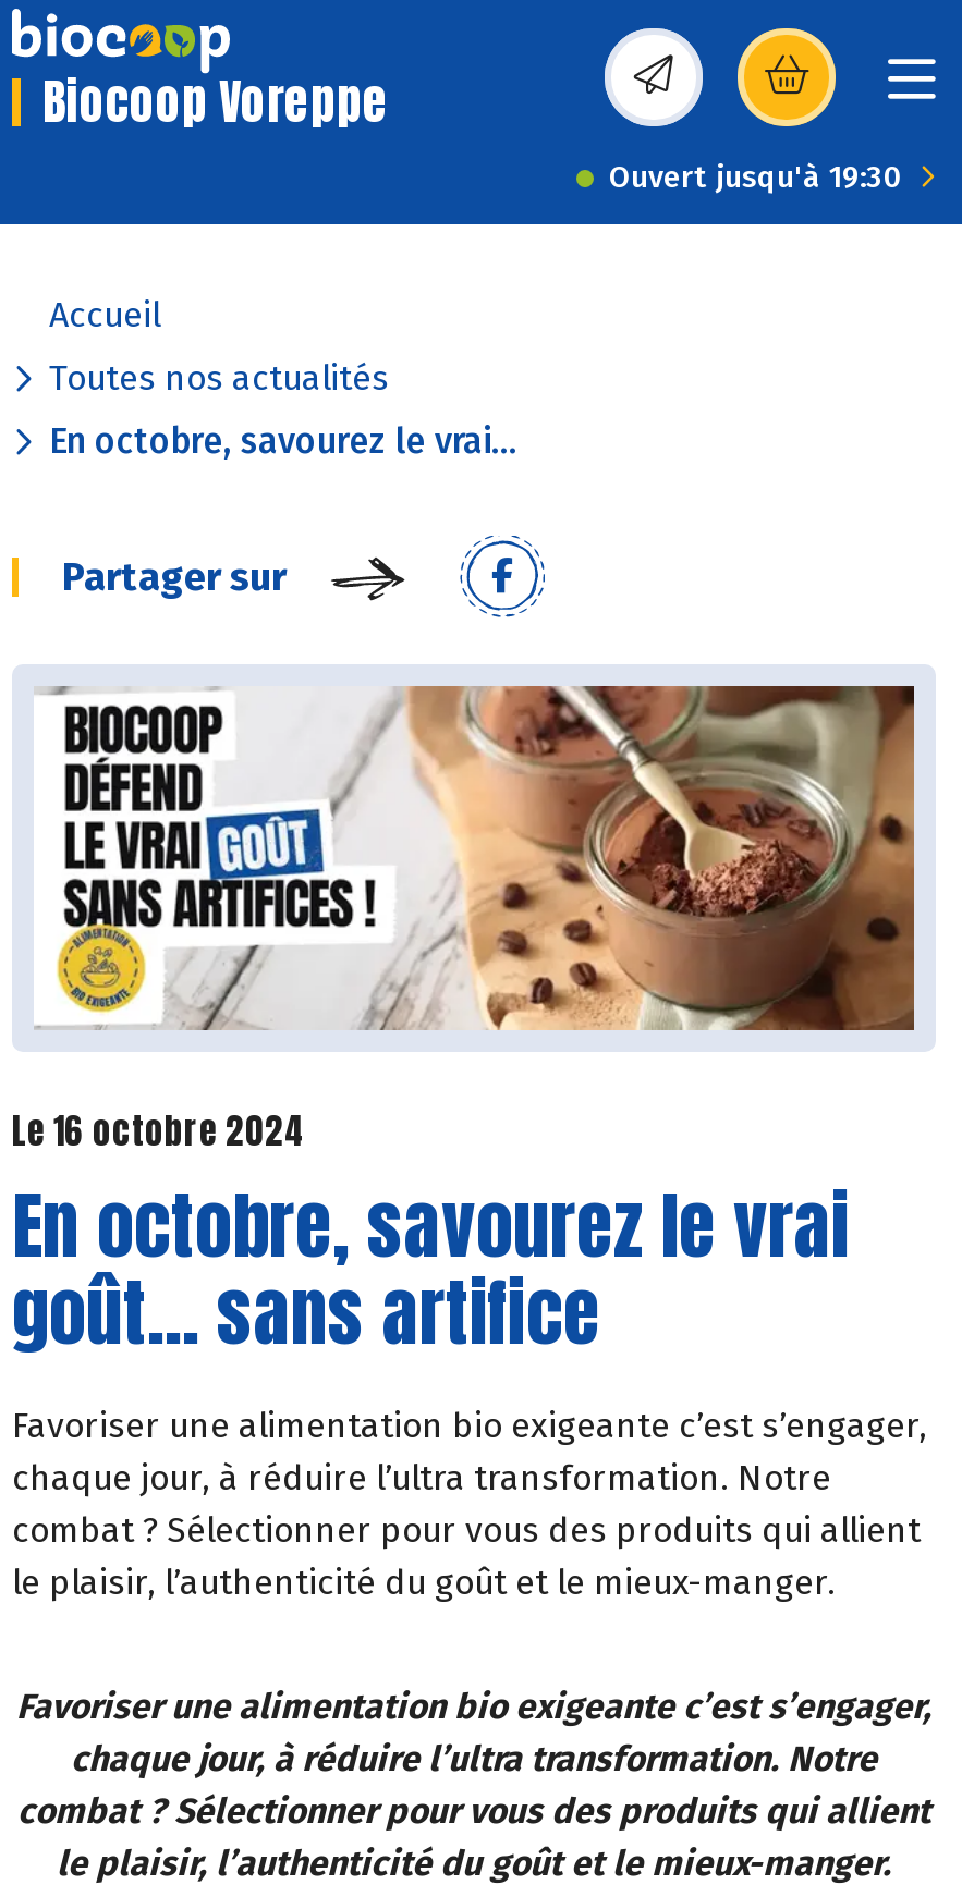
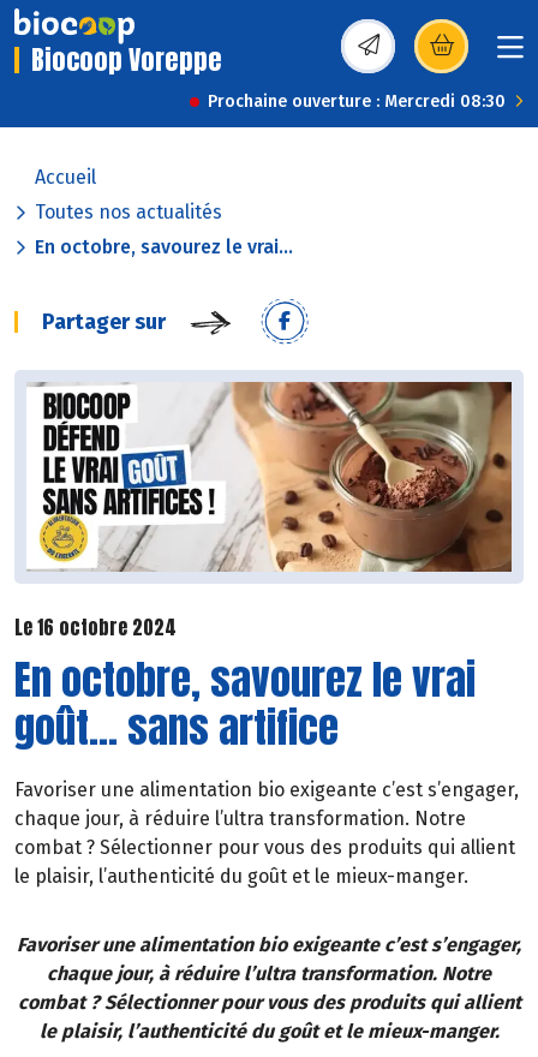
[609,159,903,196] Ouvert jusqu'à 19:30 -> [208,91,506,112] Prochaine ouverture : Mercredi 08:30

